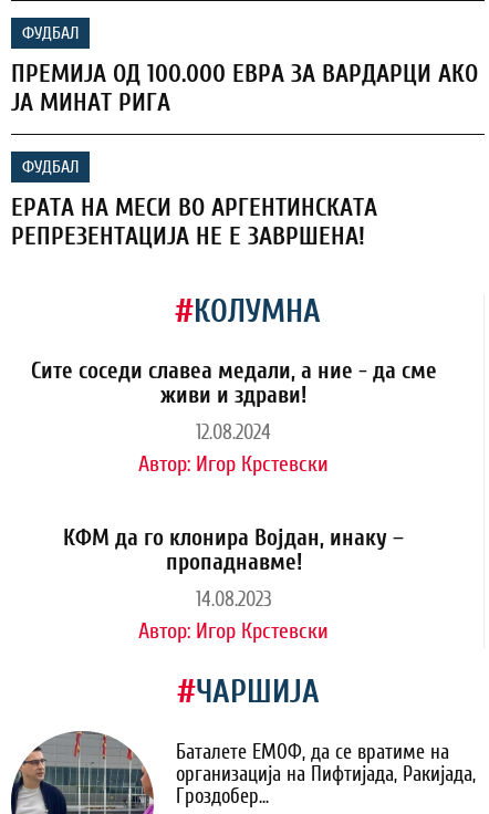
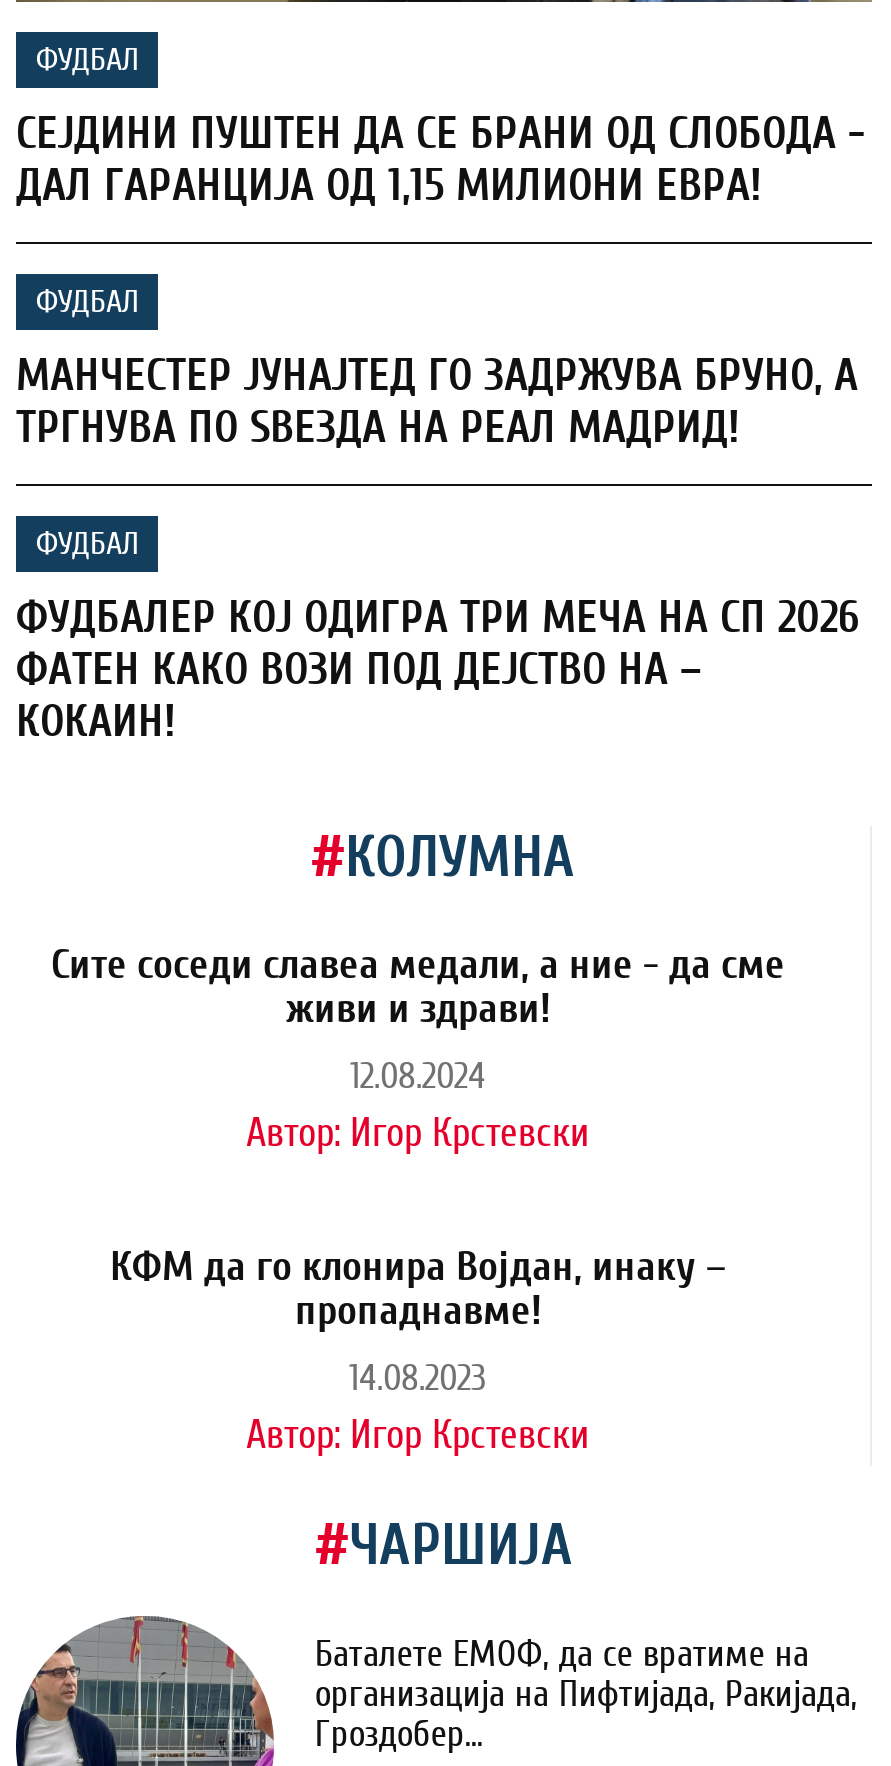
[11,60,478,117] ПРЕМИЈА ОД 100.000 ЕВРА ЗА ВАРДАРЦИ АКО | ЈА МИНАТ РИГА -> [16,108,866,212] СЕЈДИНИ ПУШТЕН ДА СЕ БРАНИ ОД СЛОБОДА - | ДАЛ ГАРАНЦИЈА ОД 1,15 МИЛИОНИ ЕВРА!
[11,193,377,251] ЕРАТА НА МЕСИ ВО АРГЕНТИНСКАТА | РЕПРЕЗЕНТАЦИЈА НЕ Е ЗАВРШЕНА! -> [16,350,860,748] МАНЧЕСТЕР ЈУНАЈТЕД ГО ЗАДРЖУВА БРУНО, А | ТРГНУВА ПО ЅВЕЗДА НА РЕАЛ МАДРИД! | ФУДБАЛ | ФУДБАЛЕР КОЈ ОДИГРА ТРИ МЕЧА НА СП 2026 | ФАТЕН КАКО ВОЗИ ПОД ДЕЈСТВО НА – | КОКАИН!

